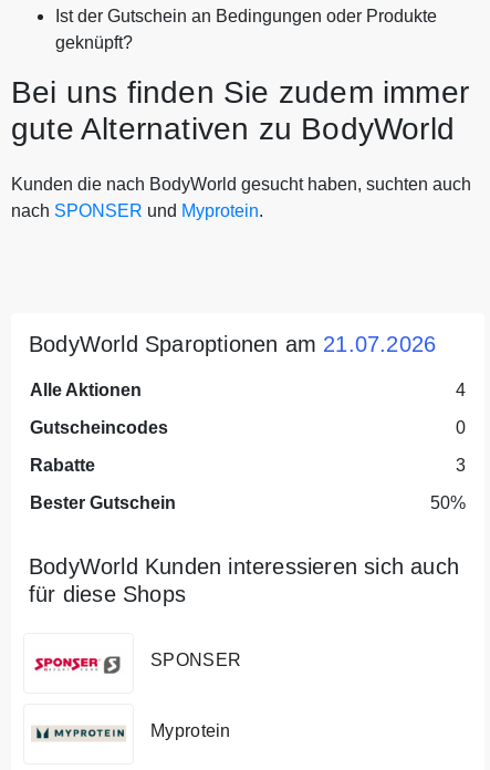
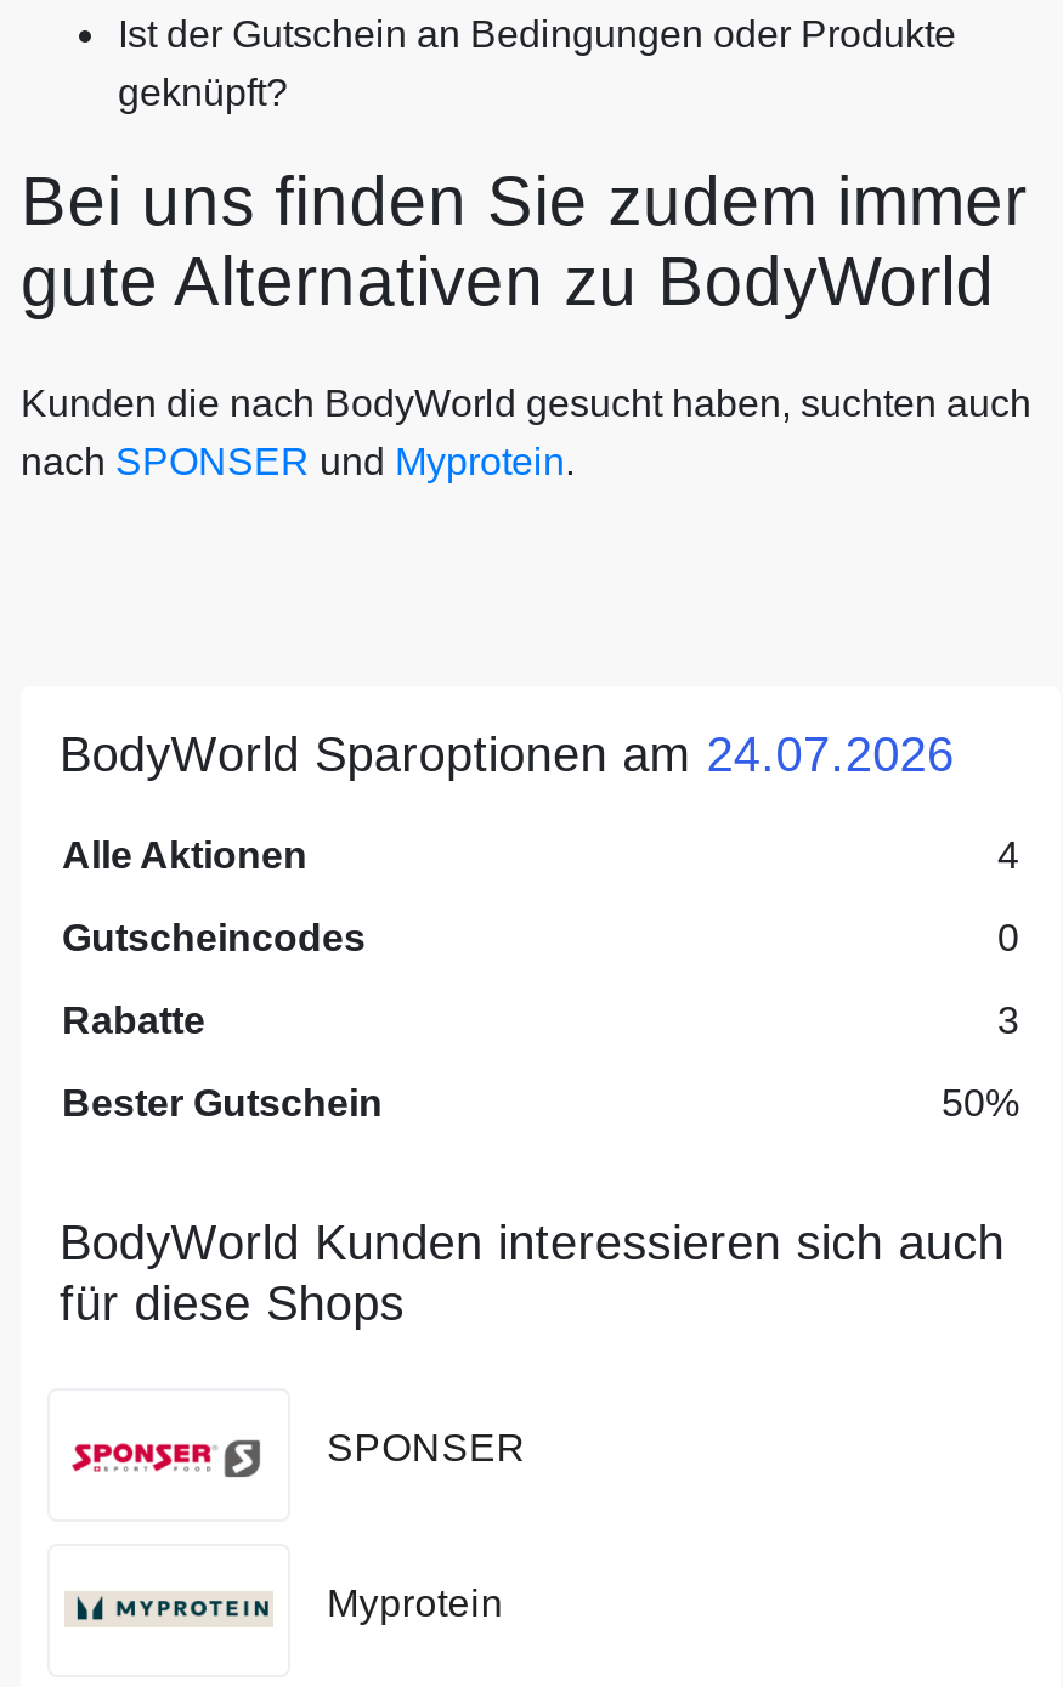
[29,331,436,356] BodyWorld Sparoptionen am 21.07.2026 -> [60,726,954,780] BodyWorld Sparoptionen am 24.07.2026

